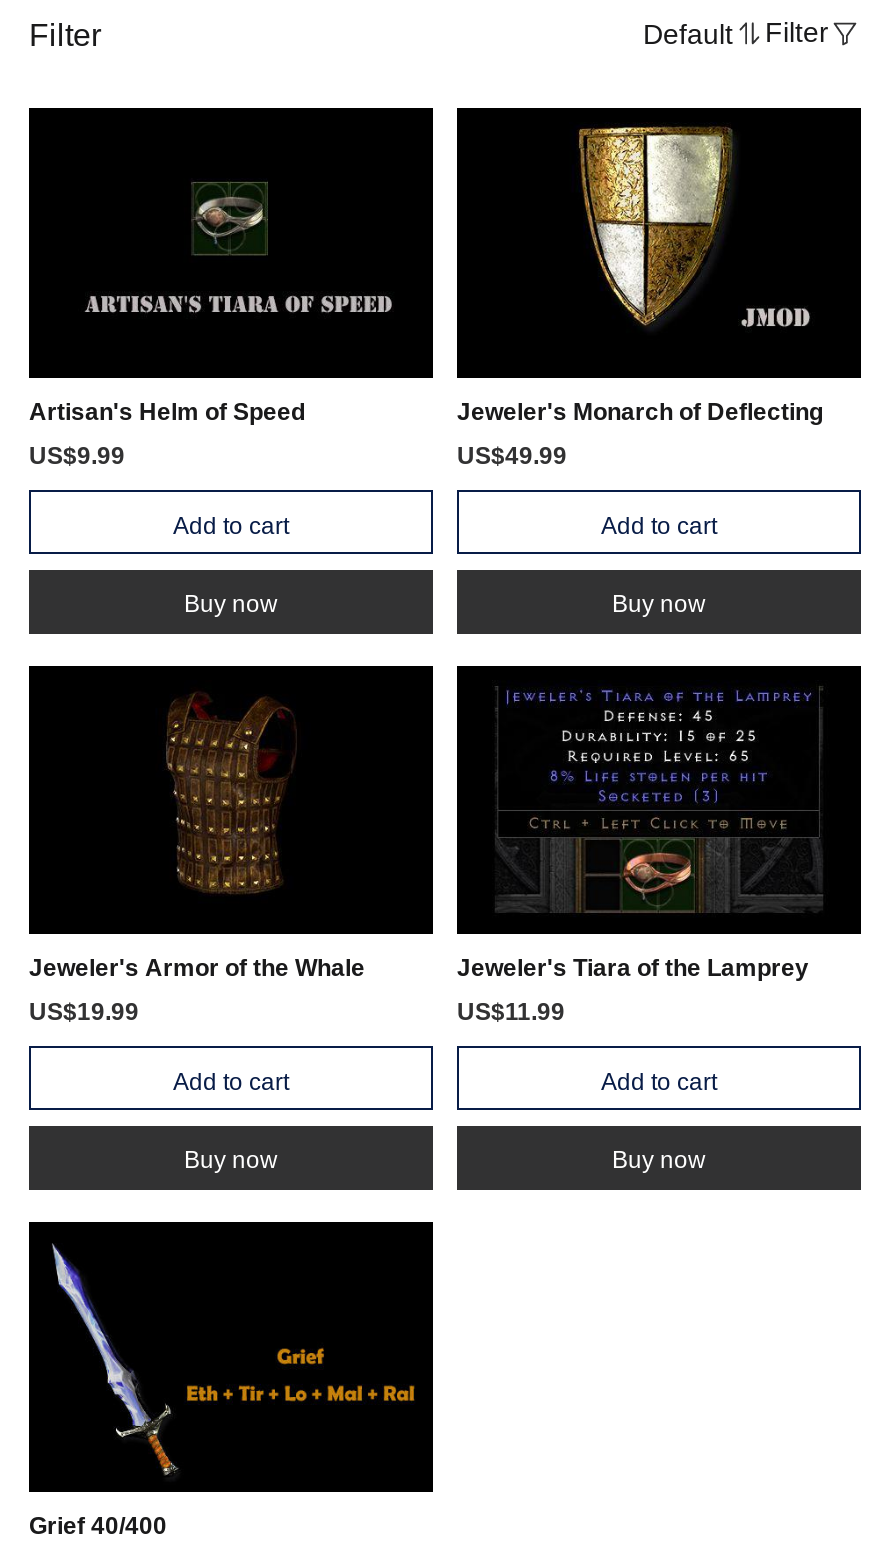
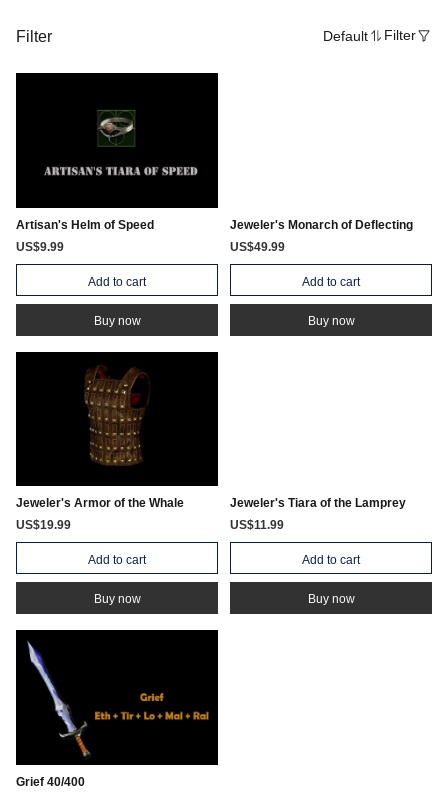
[455,106,863,380] [image] -> none
[455,664,863,936] [image] -> none

